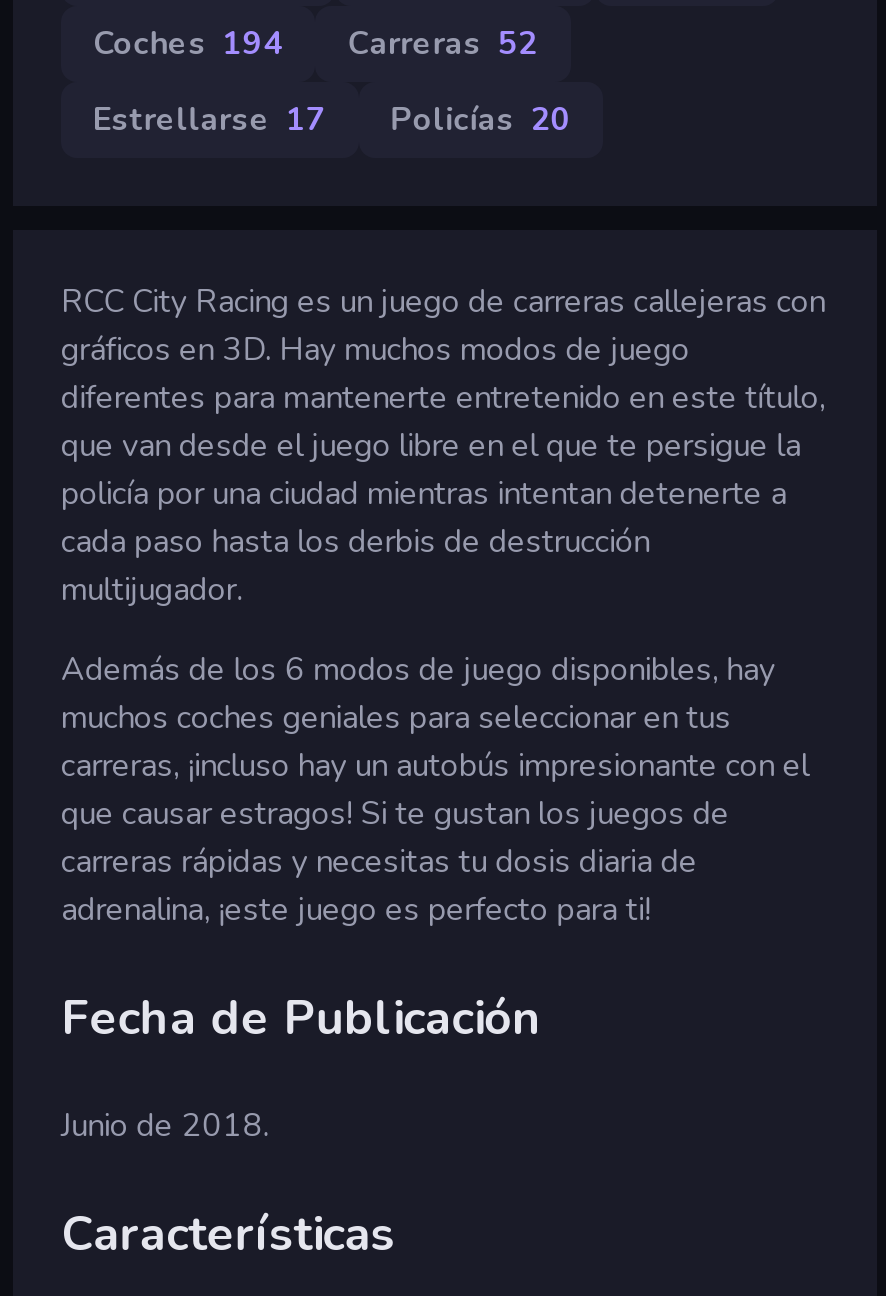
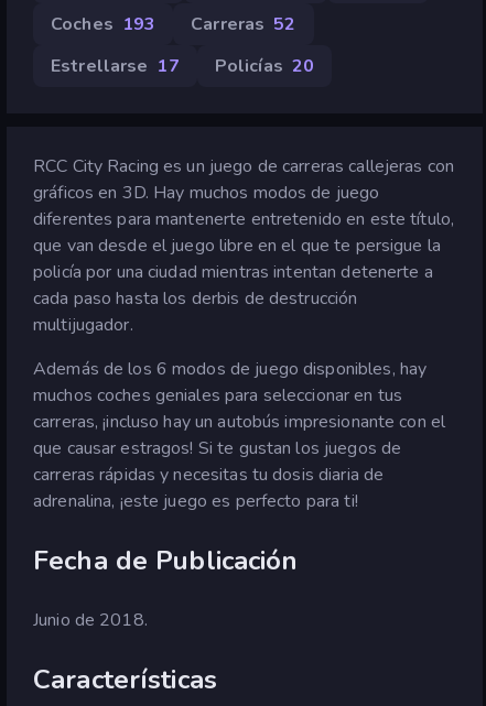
[93,22,538,66] Coches 194 Carreras 52 -> [51,12,296,36] Coches 193 Carreras 52

